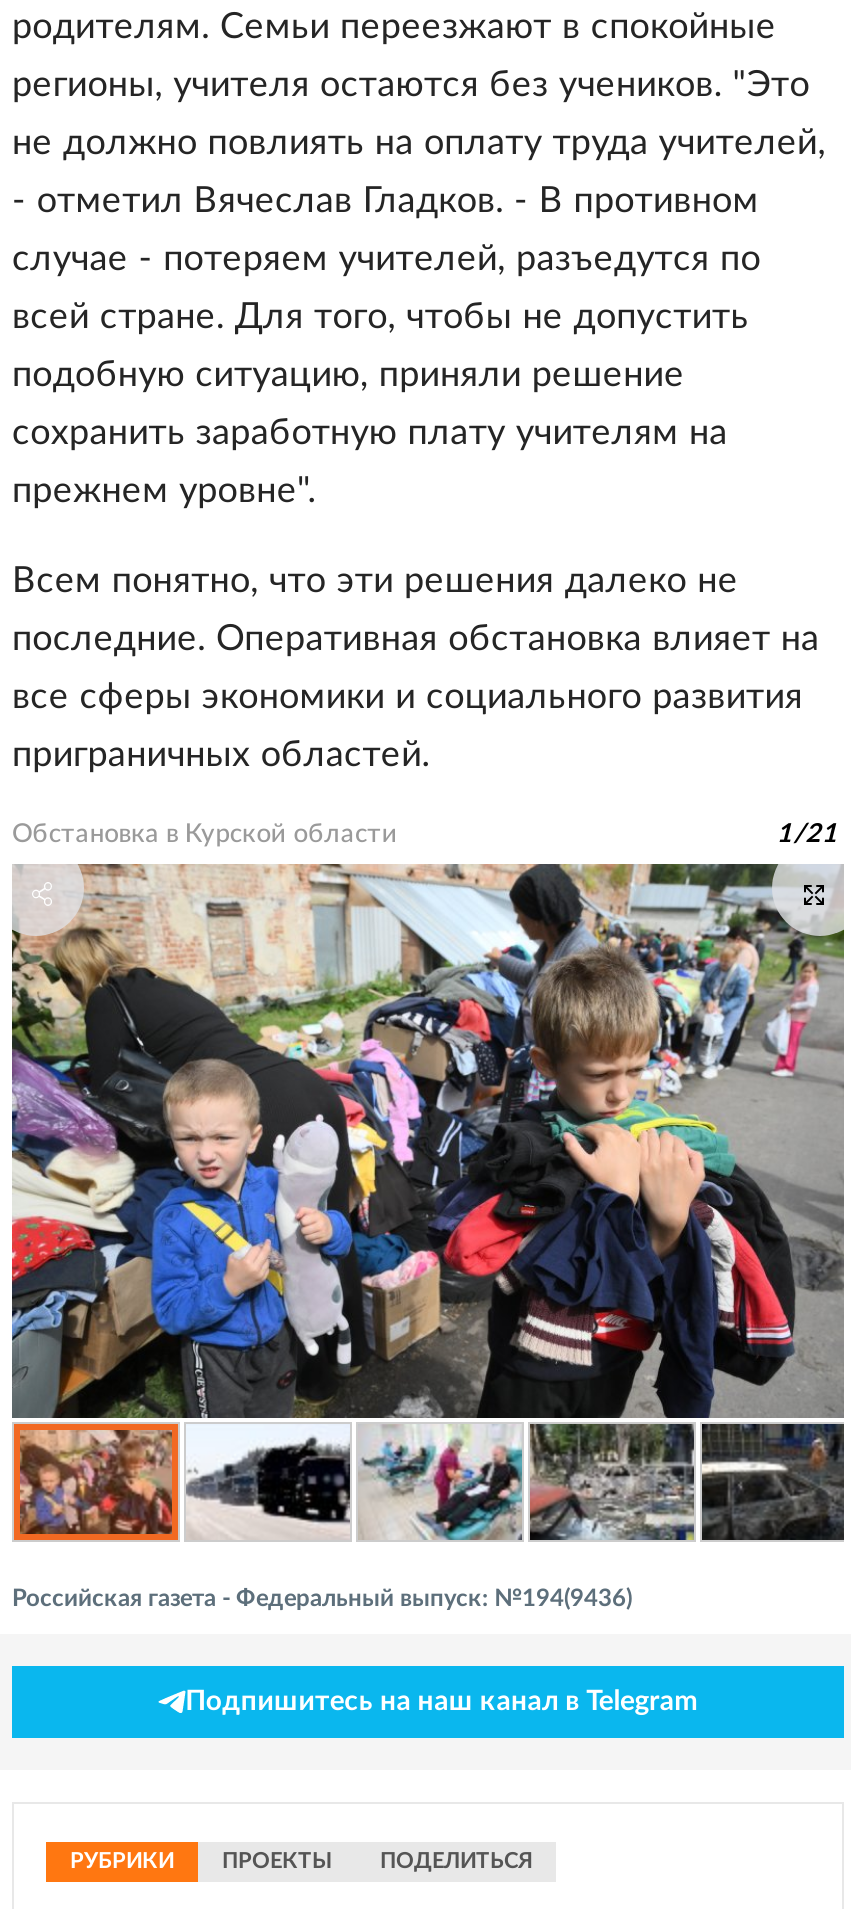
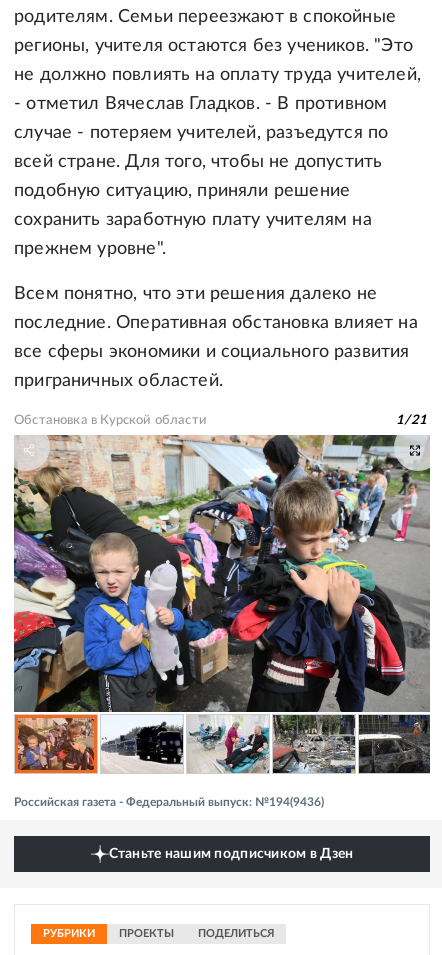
[185,1689,699,1717] Подпишитесь на наш канал в Telegram -> [108,847,353,861] Станьте нашим подписчиком в Дзен

